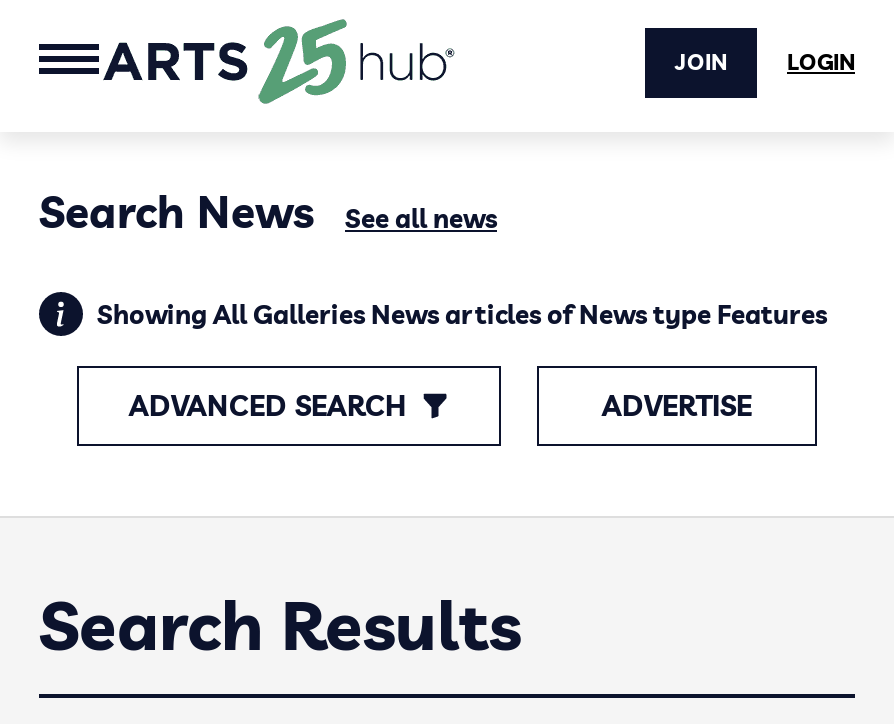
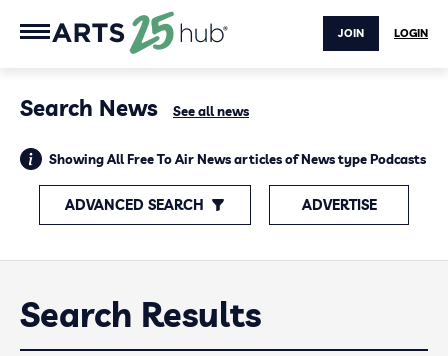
[97,298,827,330] Showing All Galleries News articles of News type Features -> [49,151,426,167] Showing All Free To Air News articles of News type Podcasts

